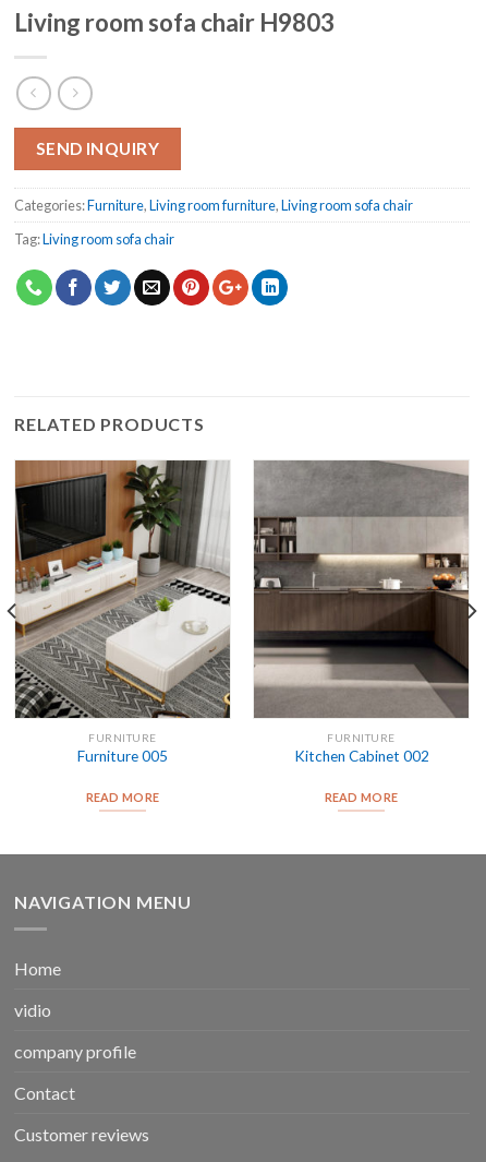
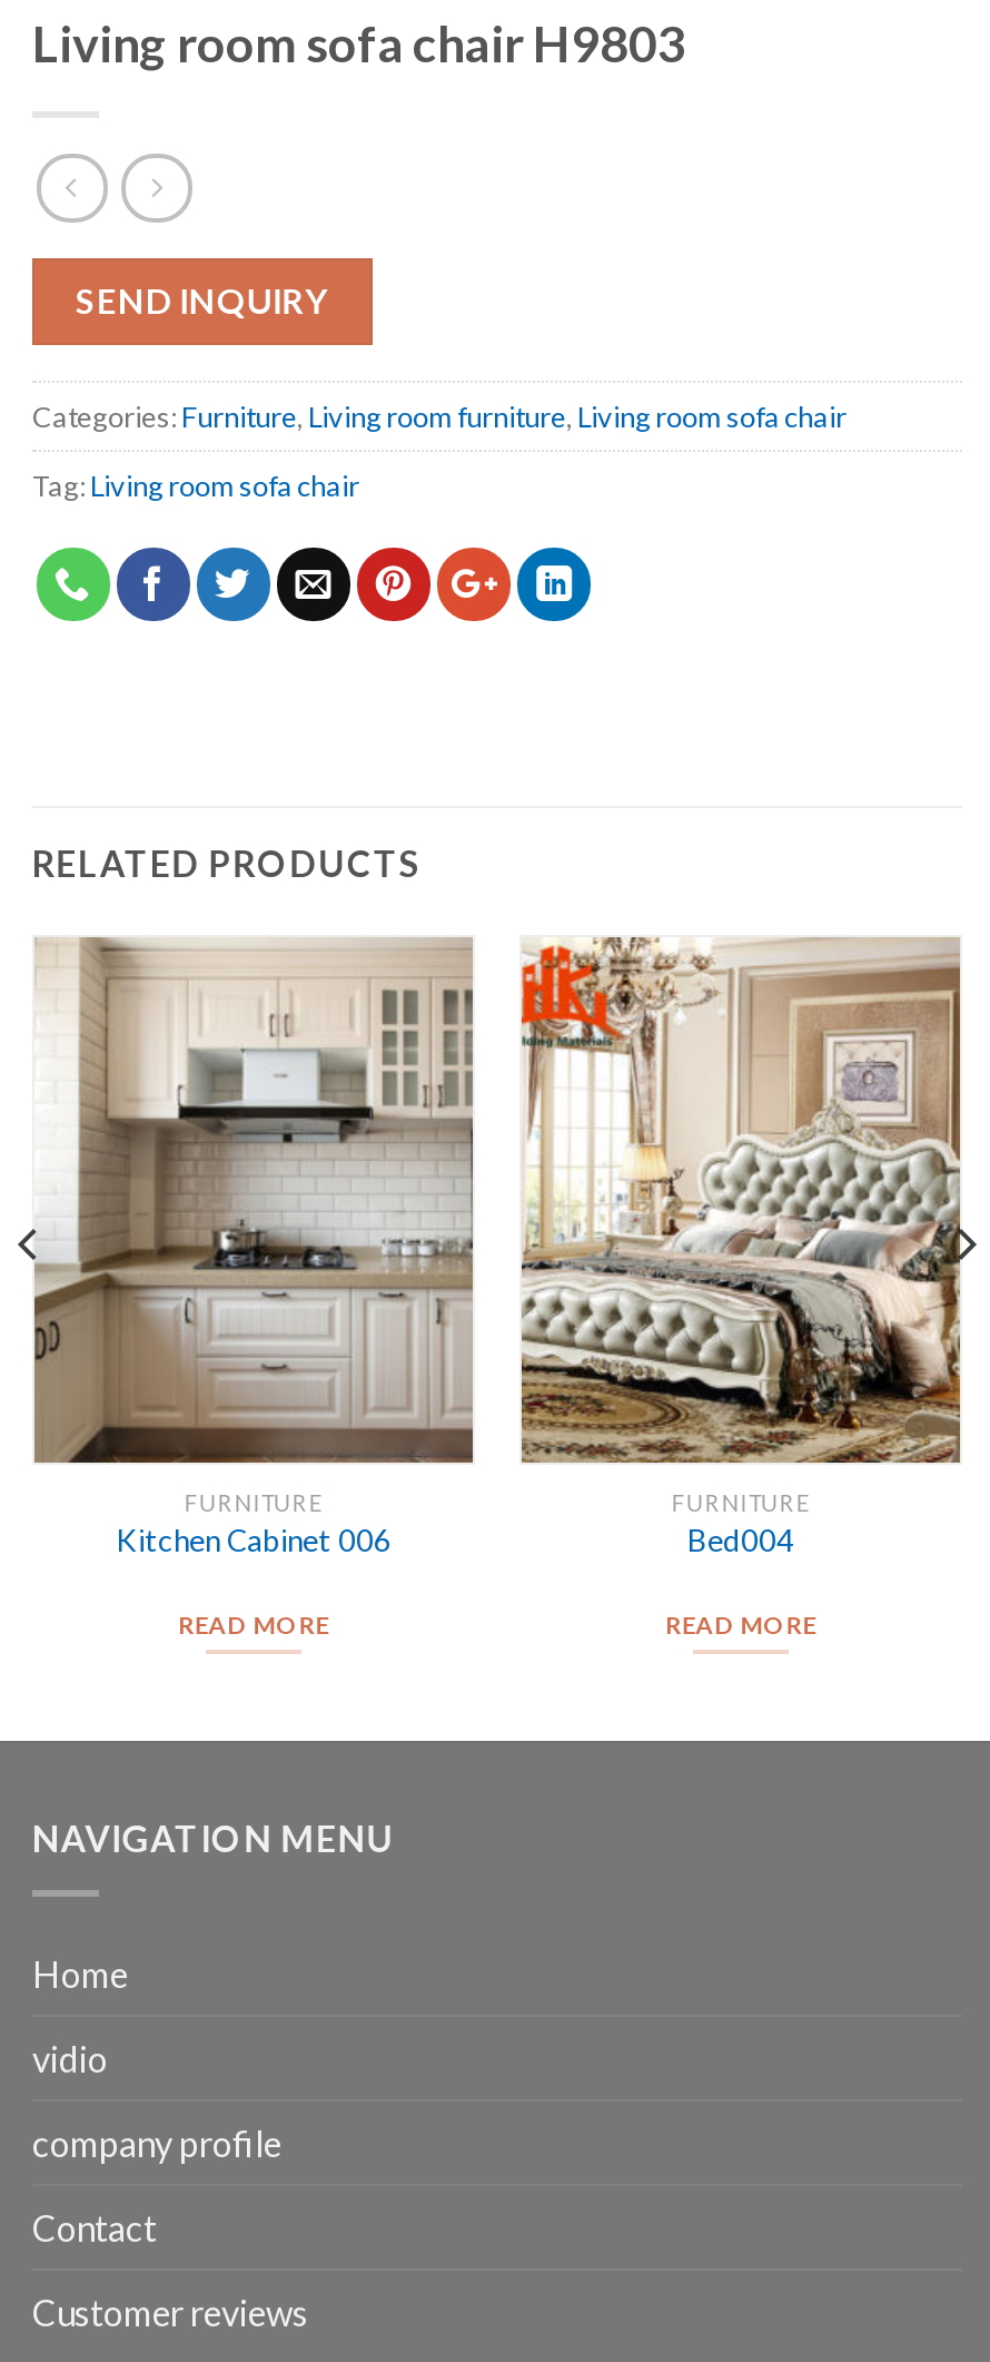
[14,459,230,765] [image] | Furniture 005 -> [32,937,475,1559] [image] | Kitchen Cabinet 006
[253,459,470,765] [image] | Kitchen Cabinet 002 -> [519,937,962,1559] [image] | Bed004

